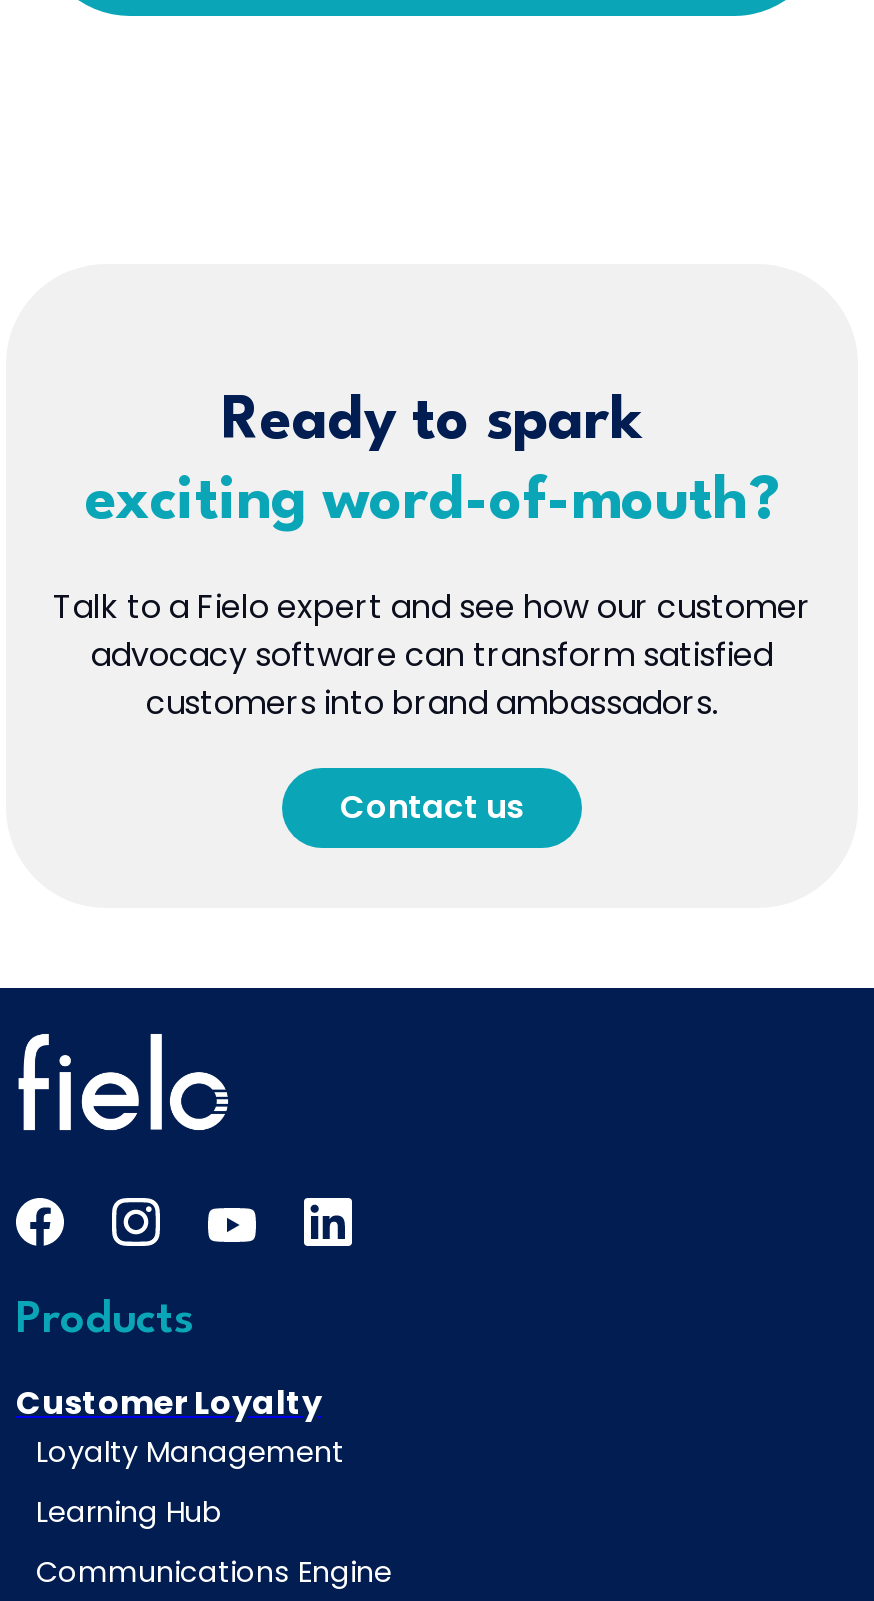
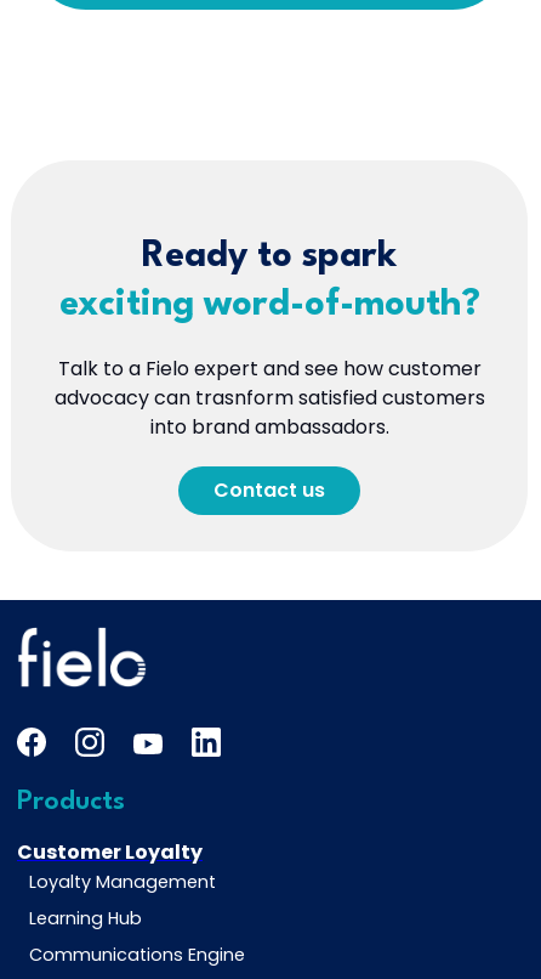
[53,584,811,726] Talk to a Fielo expert and see how our customer | advocacy software can transform satisfied | customers into brand ambassadors. -> [54,354,485,441] Talk to a Fielo expert and see how customer | advocacy can trasnform satisfied customers | into brand ambassadors.

